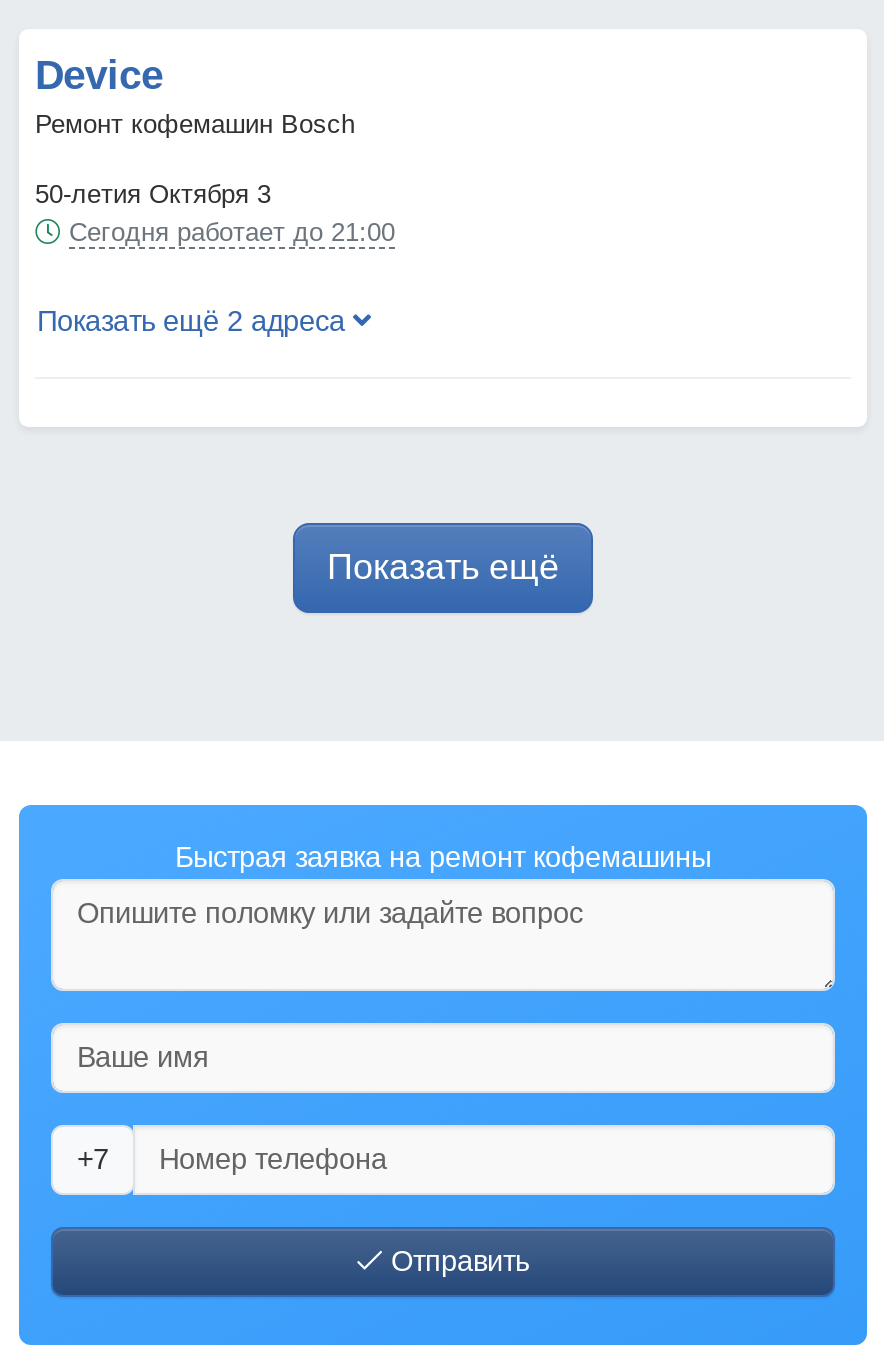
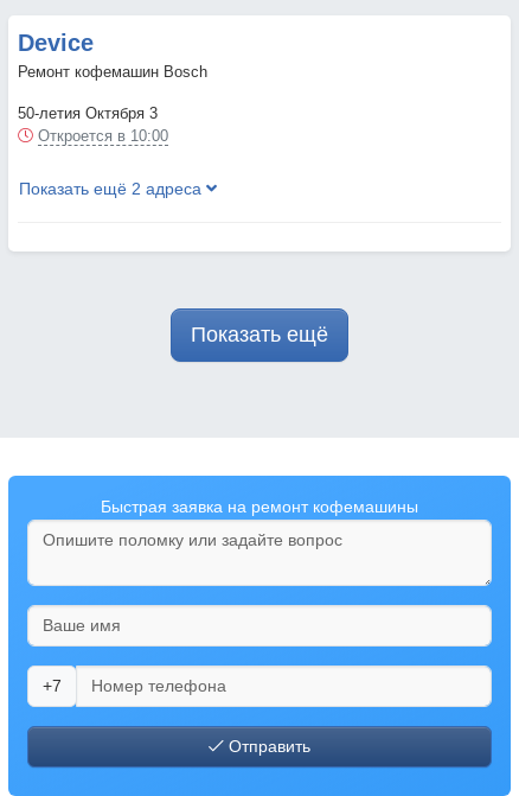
[69,217,395,247] Сегодня работает до 21:00 -> [38,127,168,145] Откроется в 10:00

